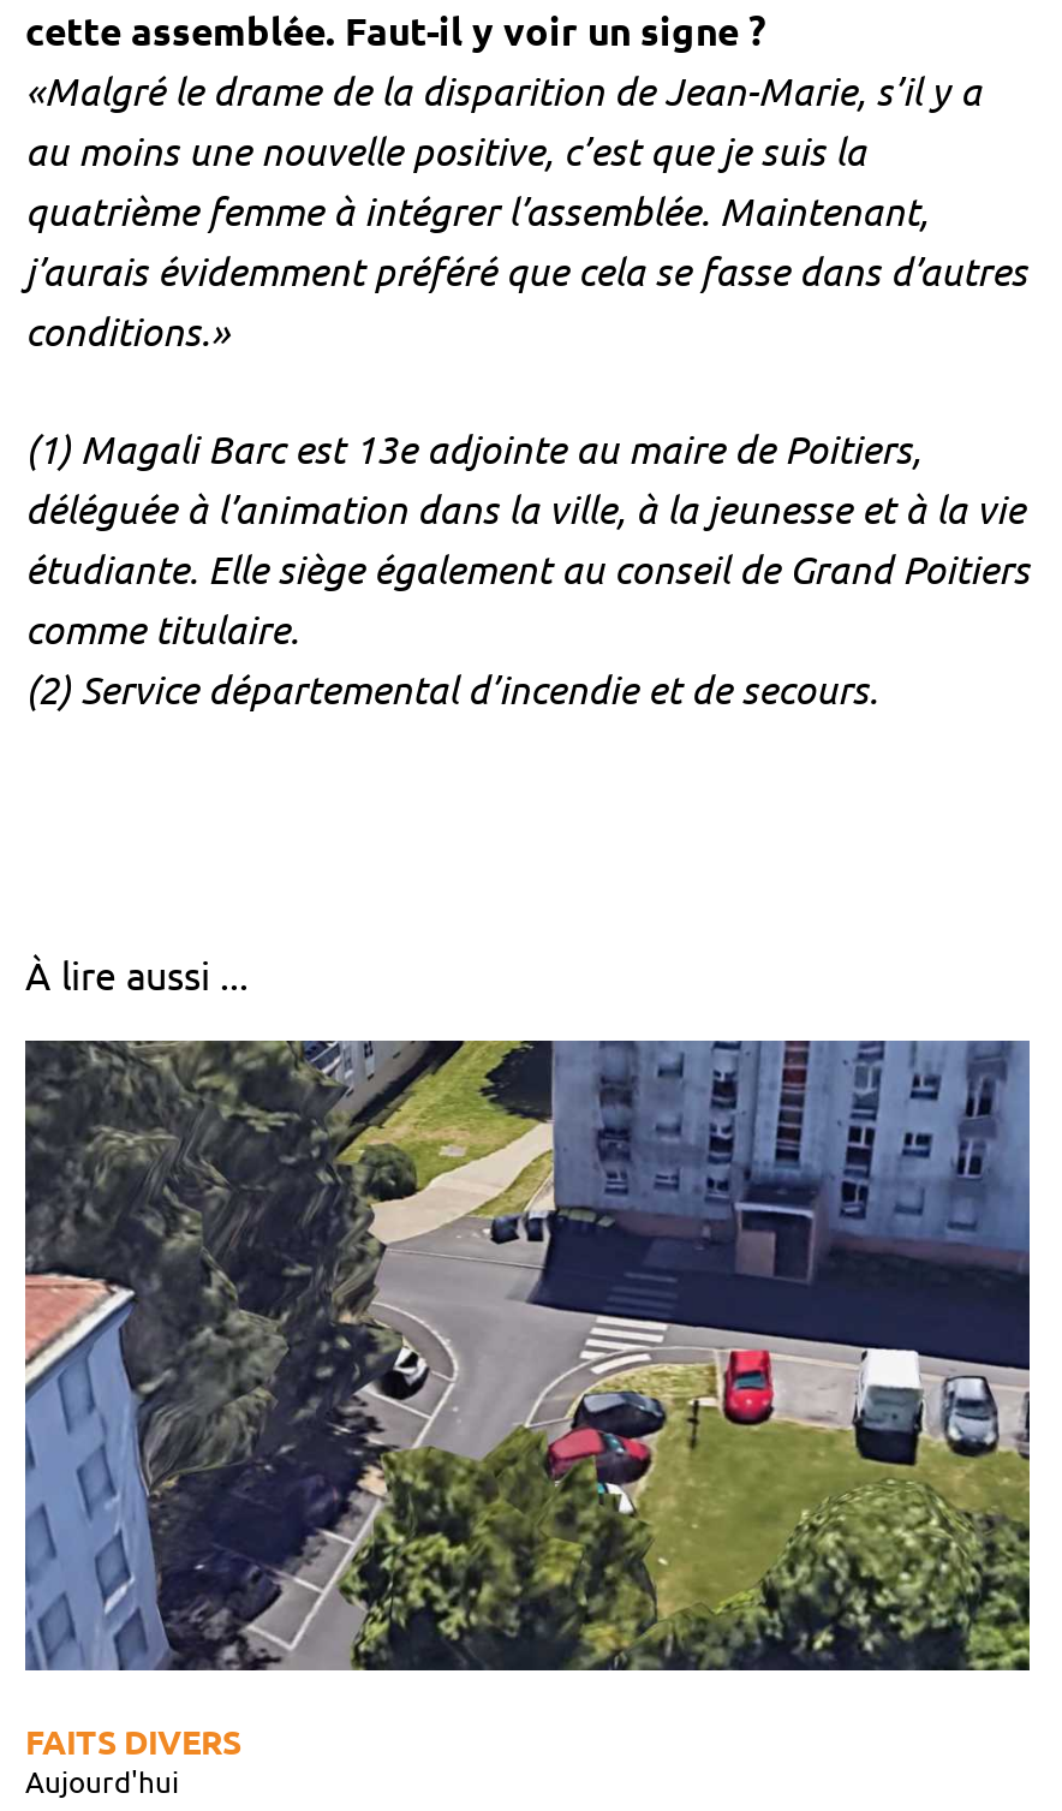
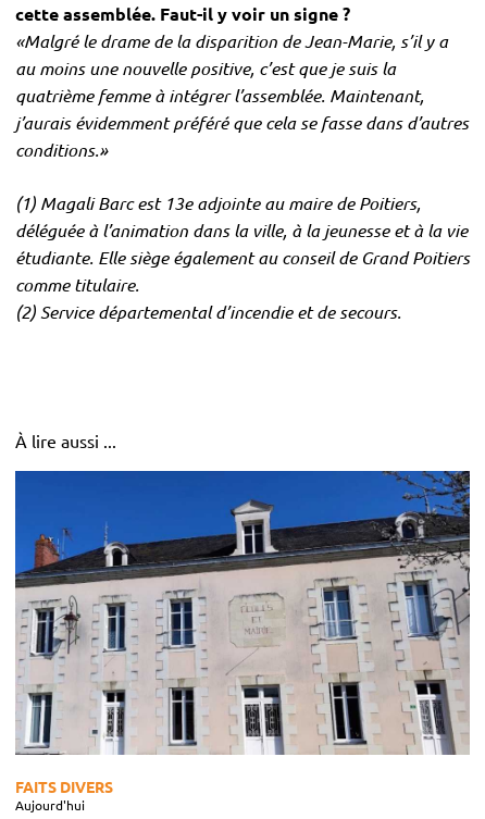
[23,1038,1032,1675] [image] -> [14,470,471,756] [image]

